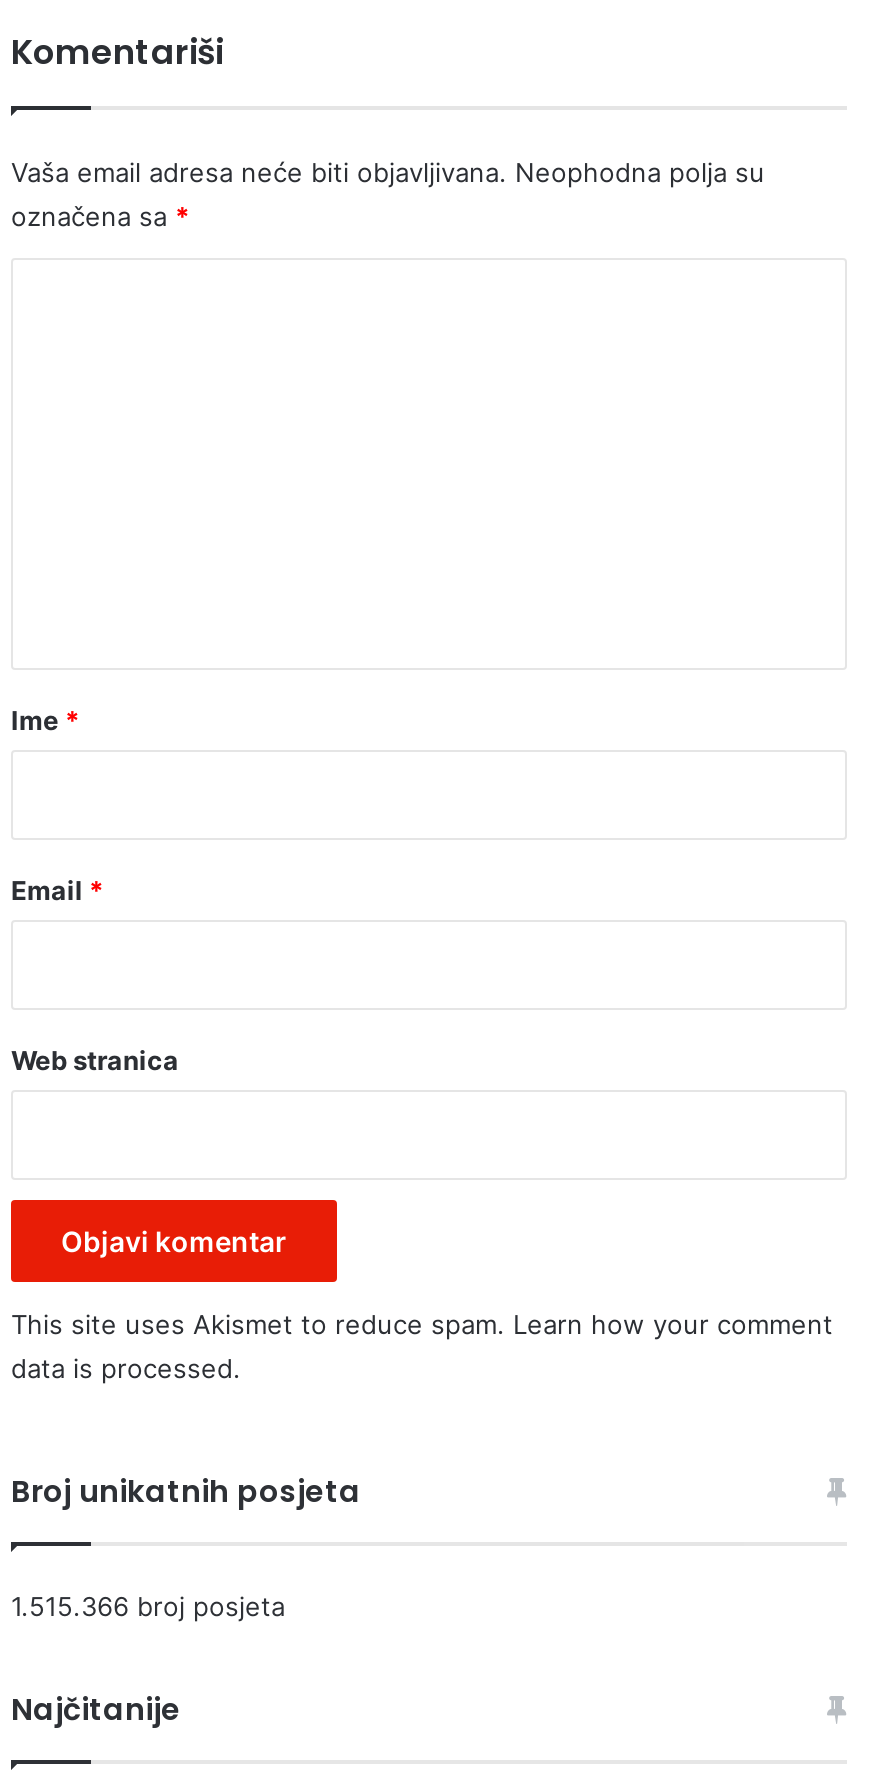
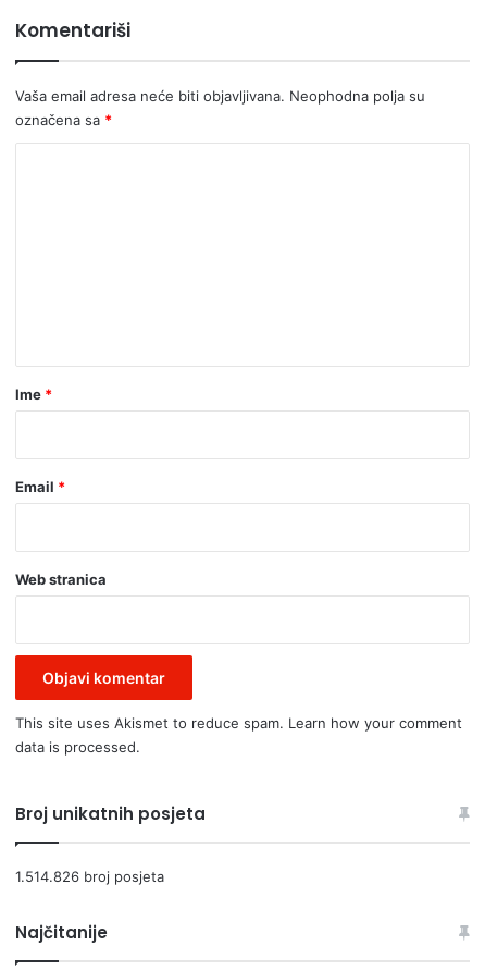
[11,1589,285,1621] 1.515.366 broj posjeta -> [15,868,164,885] 1.514.826 broj posjeta

